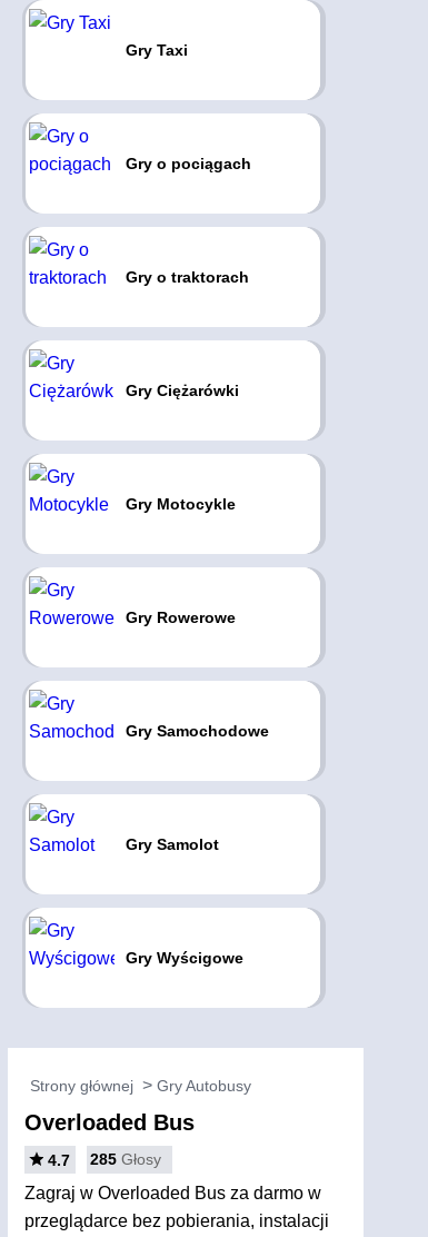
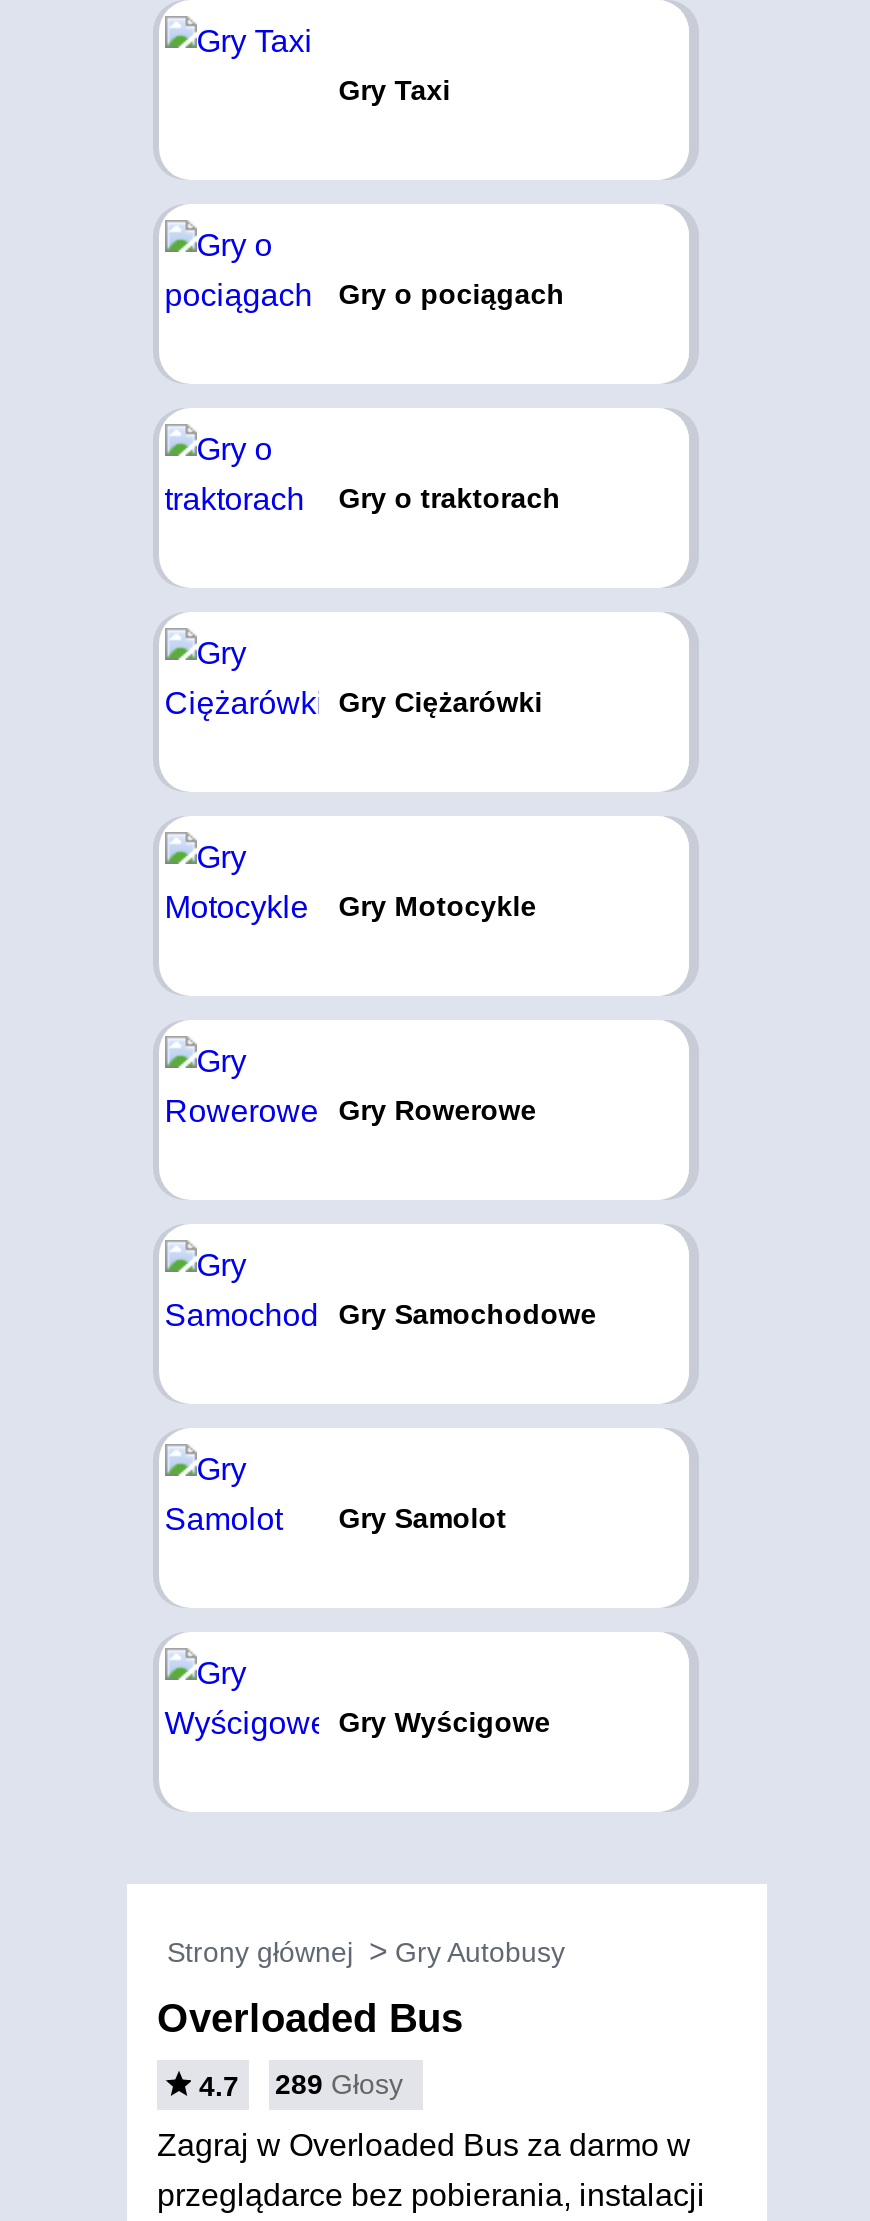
[48,1150,161,1169] 4.7 285 Głosy -> [199,2068,403,2102] 4.7 289 Głosy

